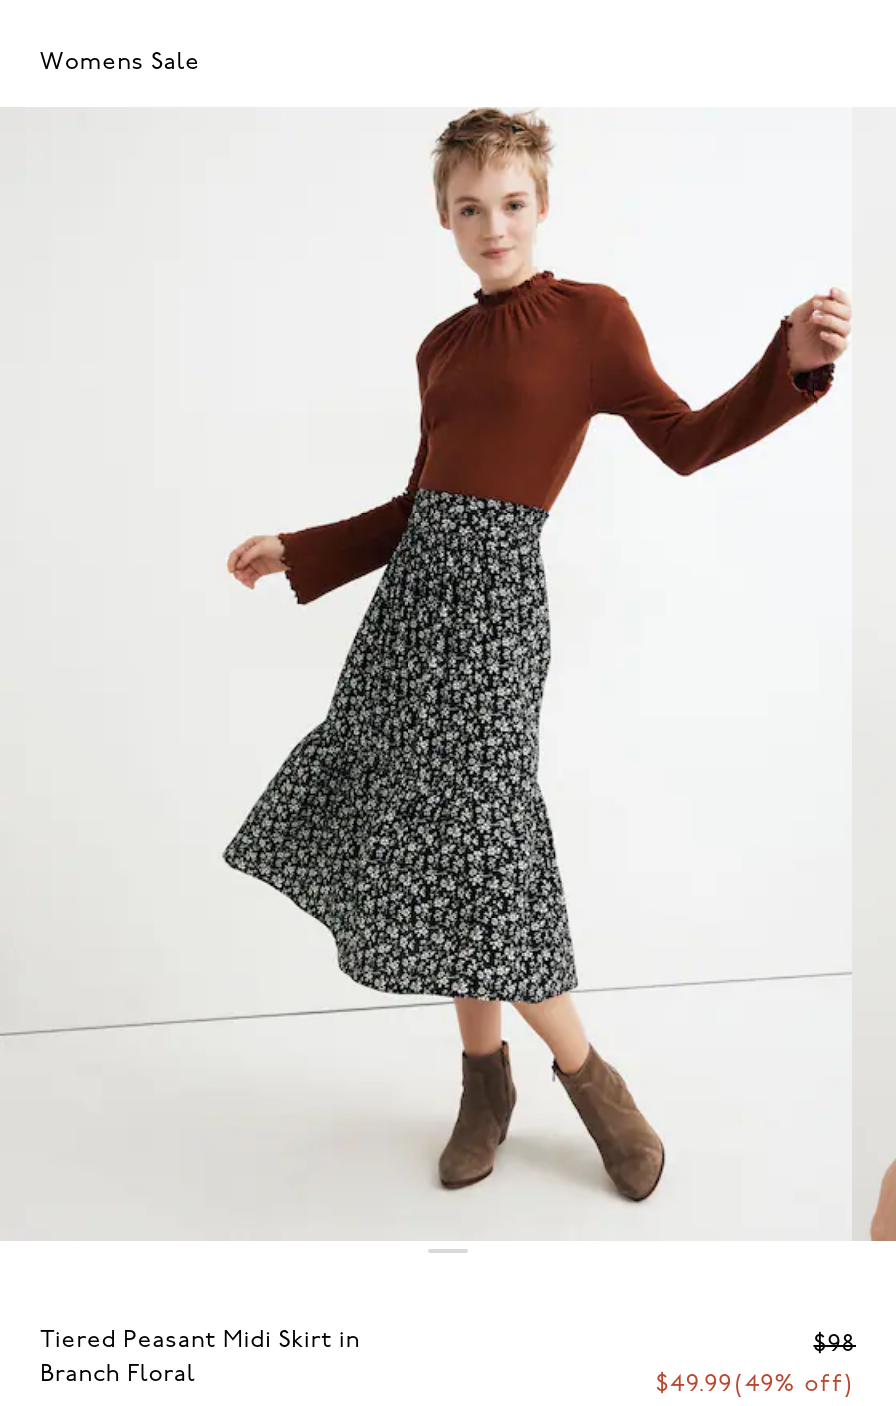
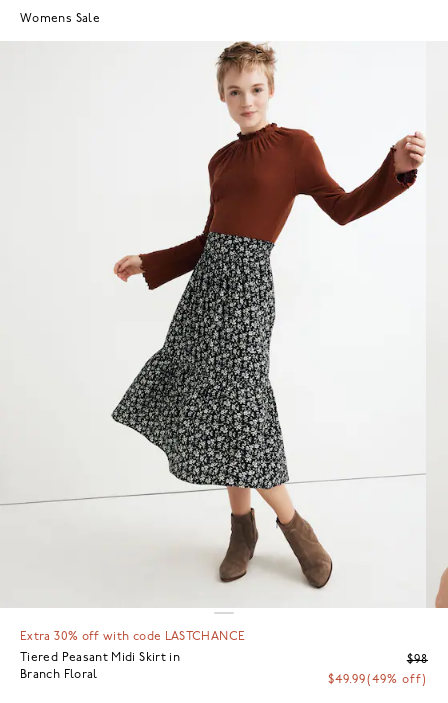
none -> [20,631,245,643] Extra 30% off with code LASTCHANCE

